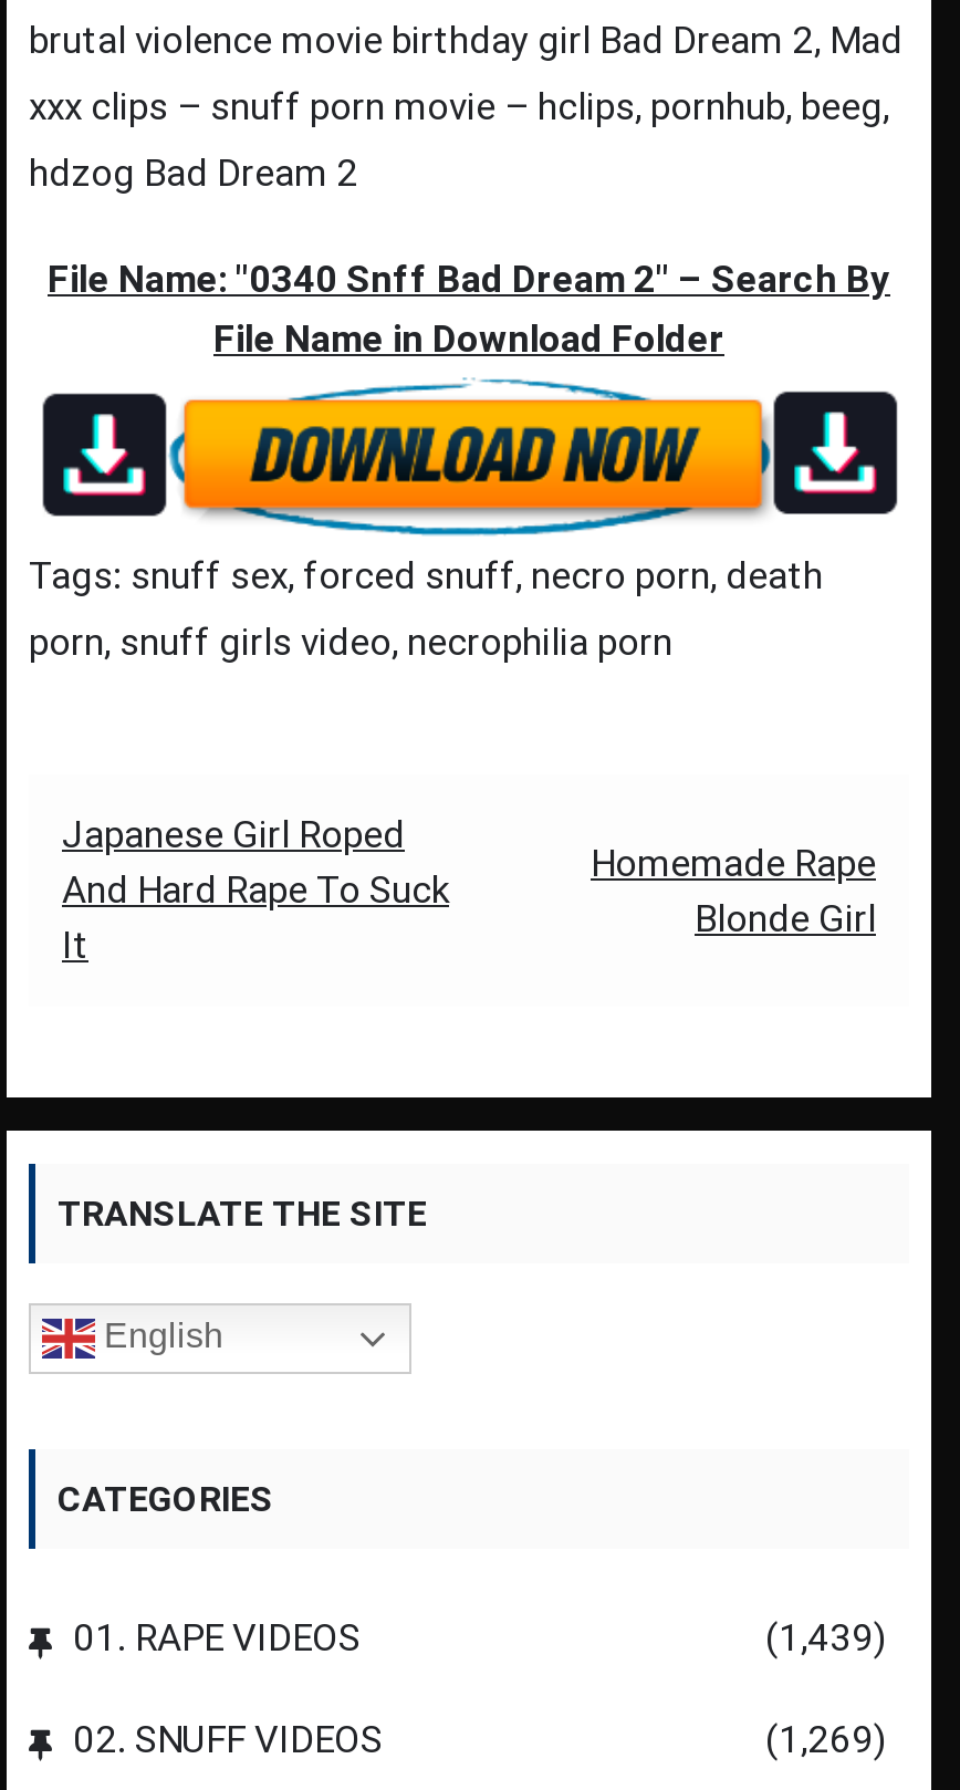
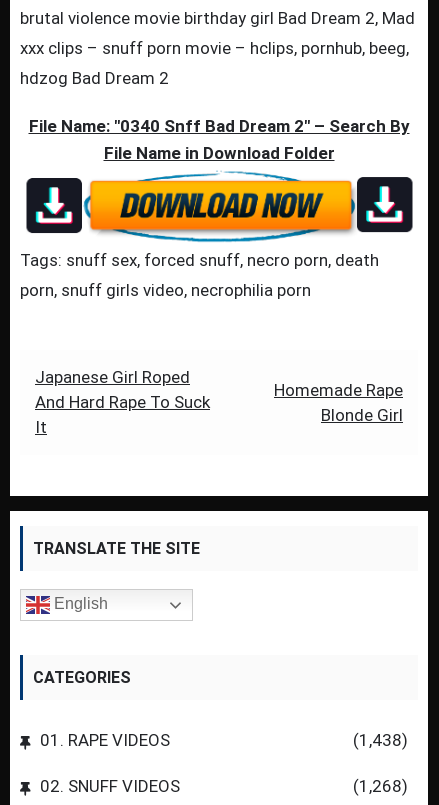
[765,1615,887,1659] (1,439) -> [353,730,408,750] (1,438)
[765,1716,887,1761] (1,269) -> [353,776,408,796] (1,268)

